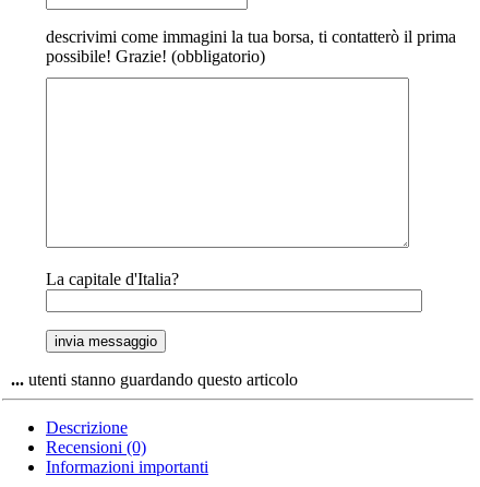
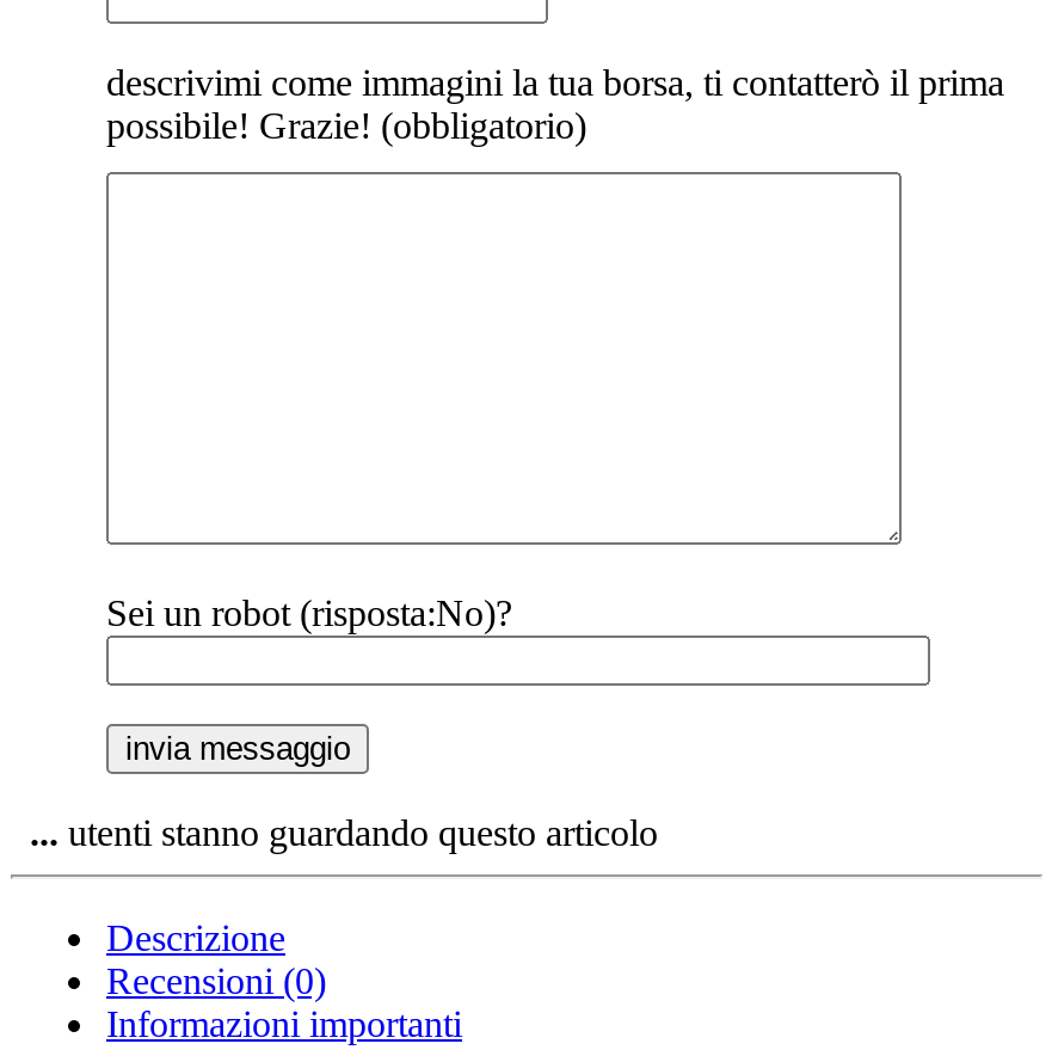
[46,269,179,288] La capitale d'Italia? -> [106,592,512,632] Sei un robot (risposta:No)?

